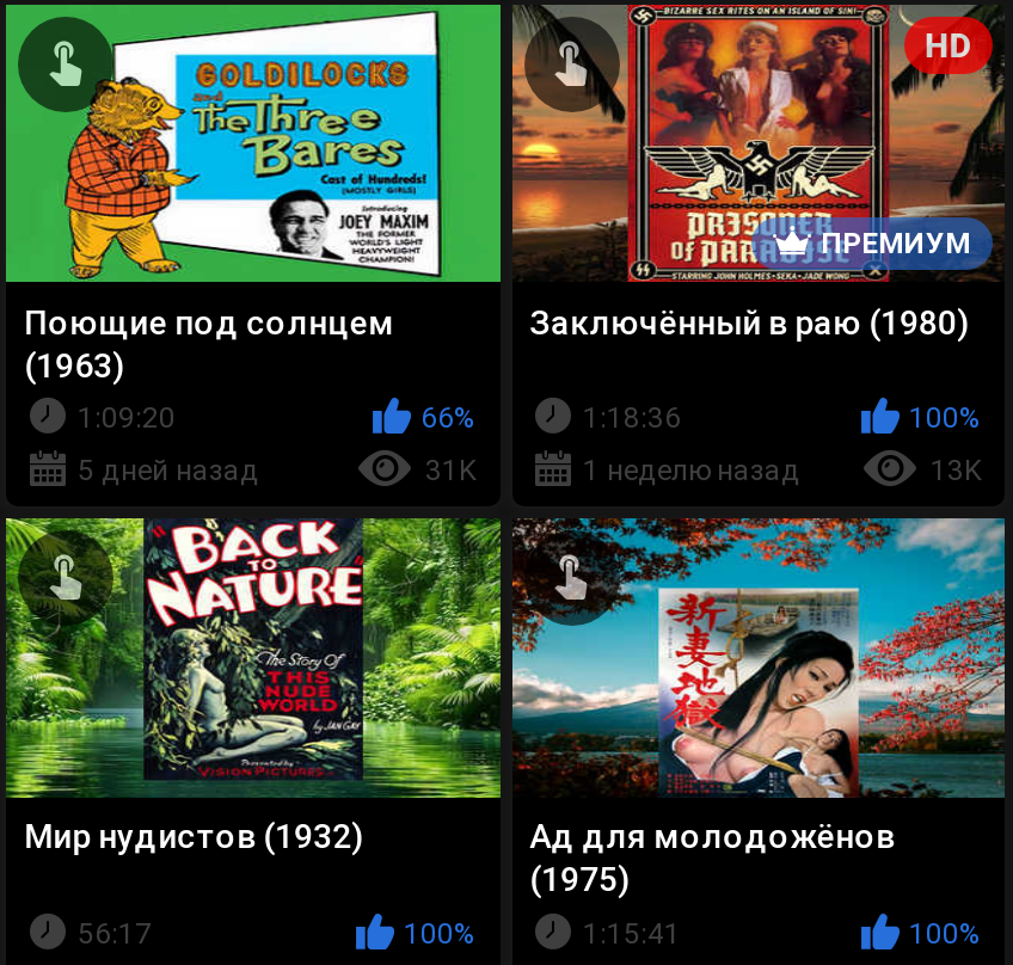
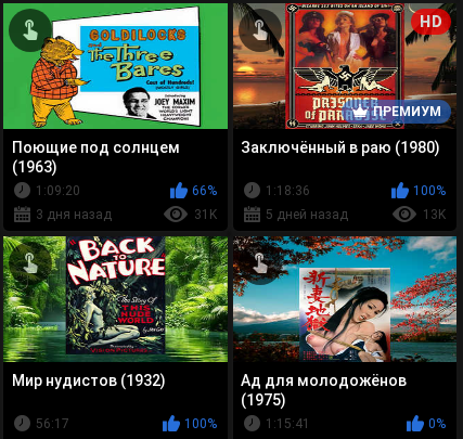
[78,454,259,488] 5 дней назад -> [36,207,112,222] 3 дня назад
[583,454,800,488] 1 неделю назад -> [265,207,348,222] 5 дней назад
[909,916,981,949] 100% -> [428,417,446,432] 0%

